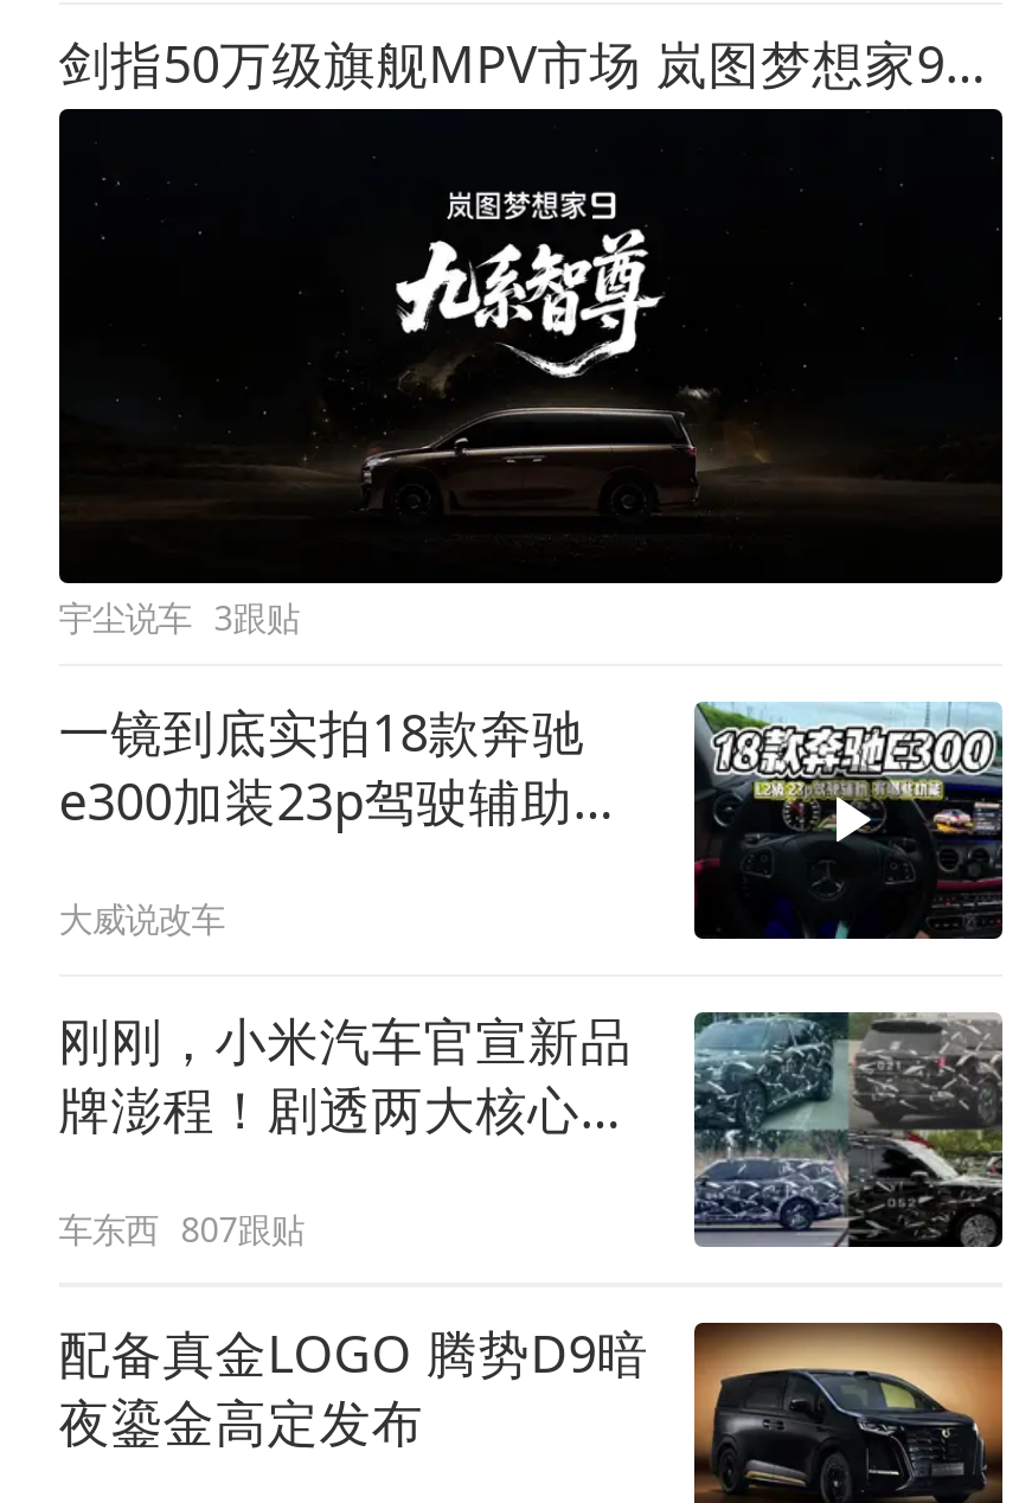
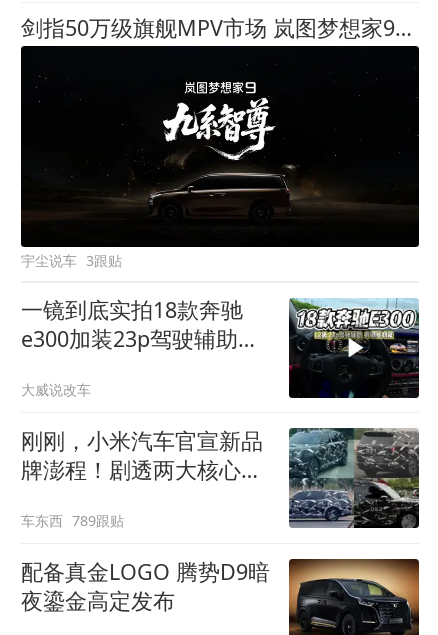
[59,1205,304,1251] 车东西 807跟贴 -> [21,510,124,529] 车东西 789跟贴

